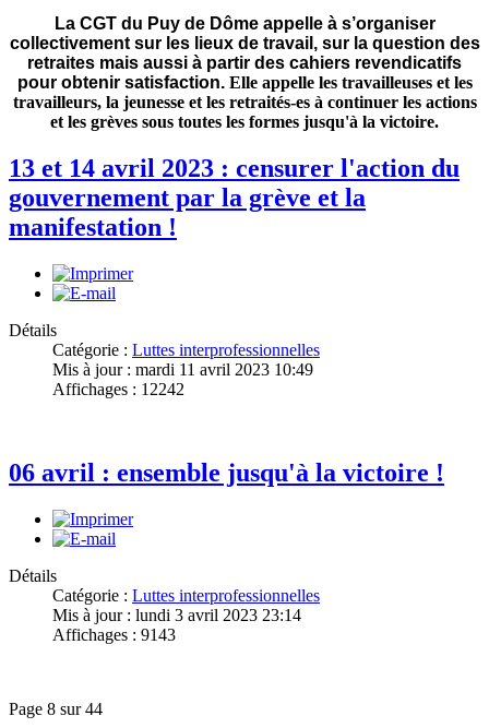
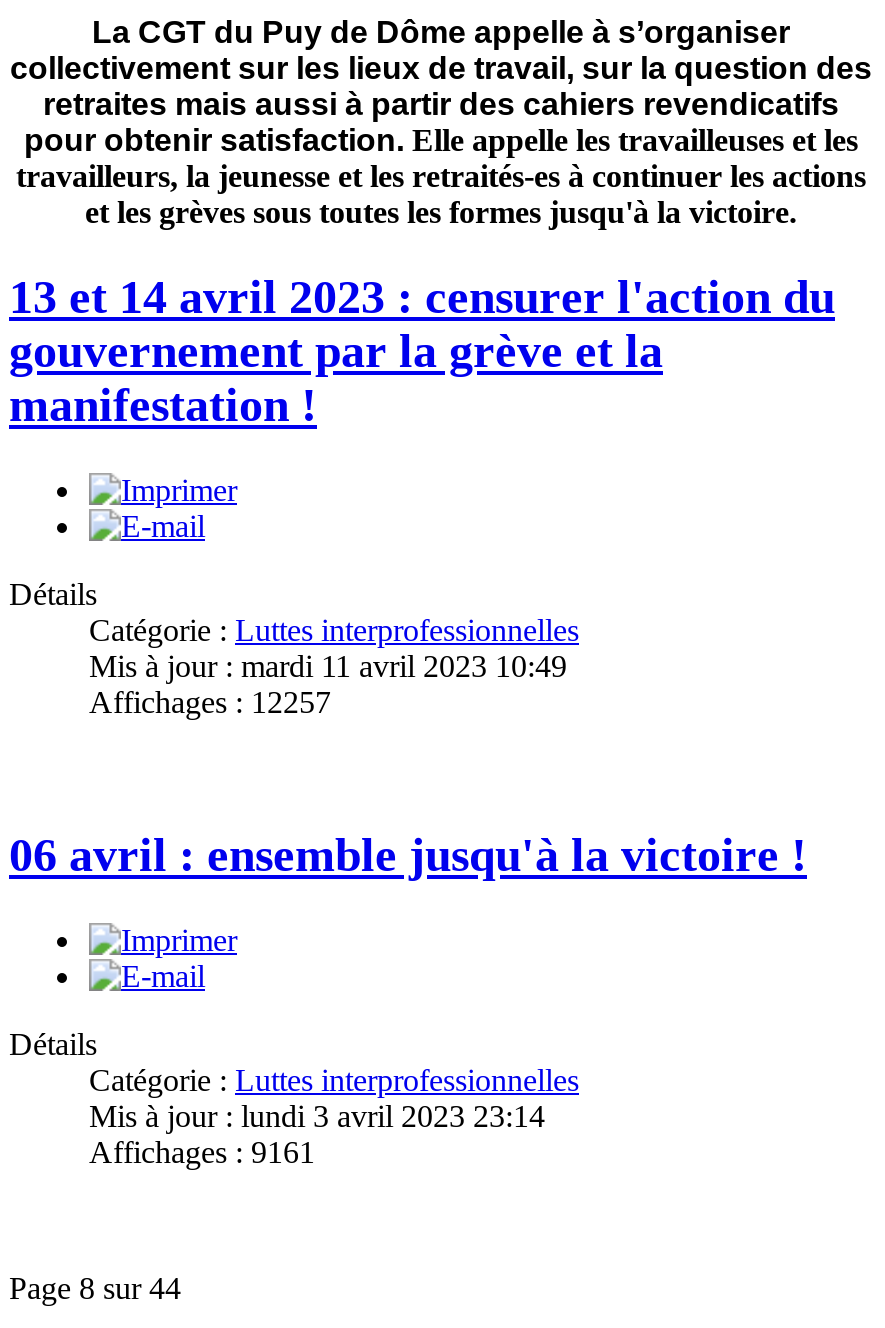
[52,379,184,398] Affichages : 12242 -> [89,684,331,718] Affichages : 12257
[52,625,176,643] Affichages : 9143 -> [89,1134,315,1168] Affichages : 9161

